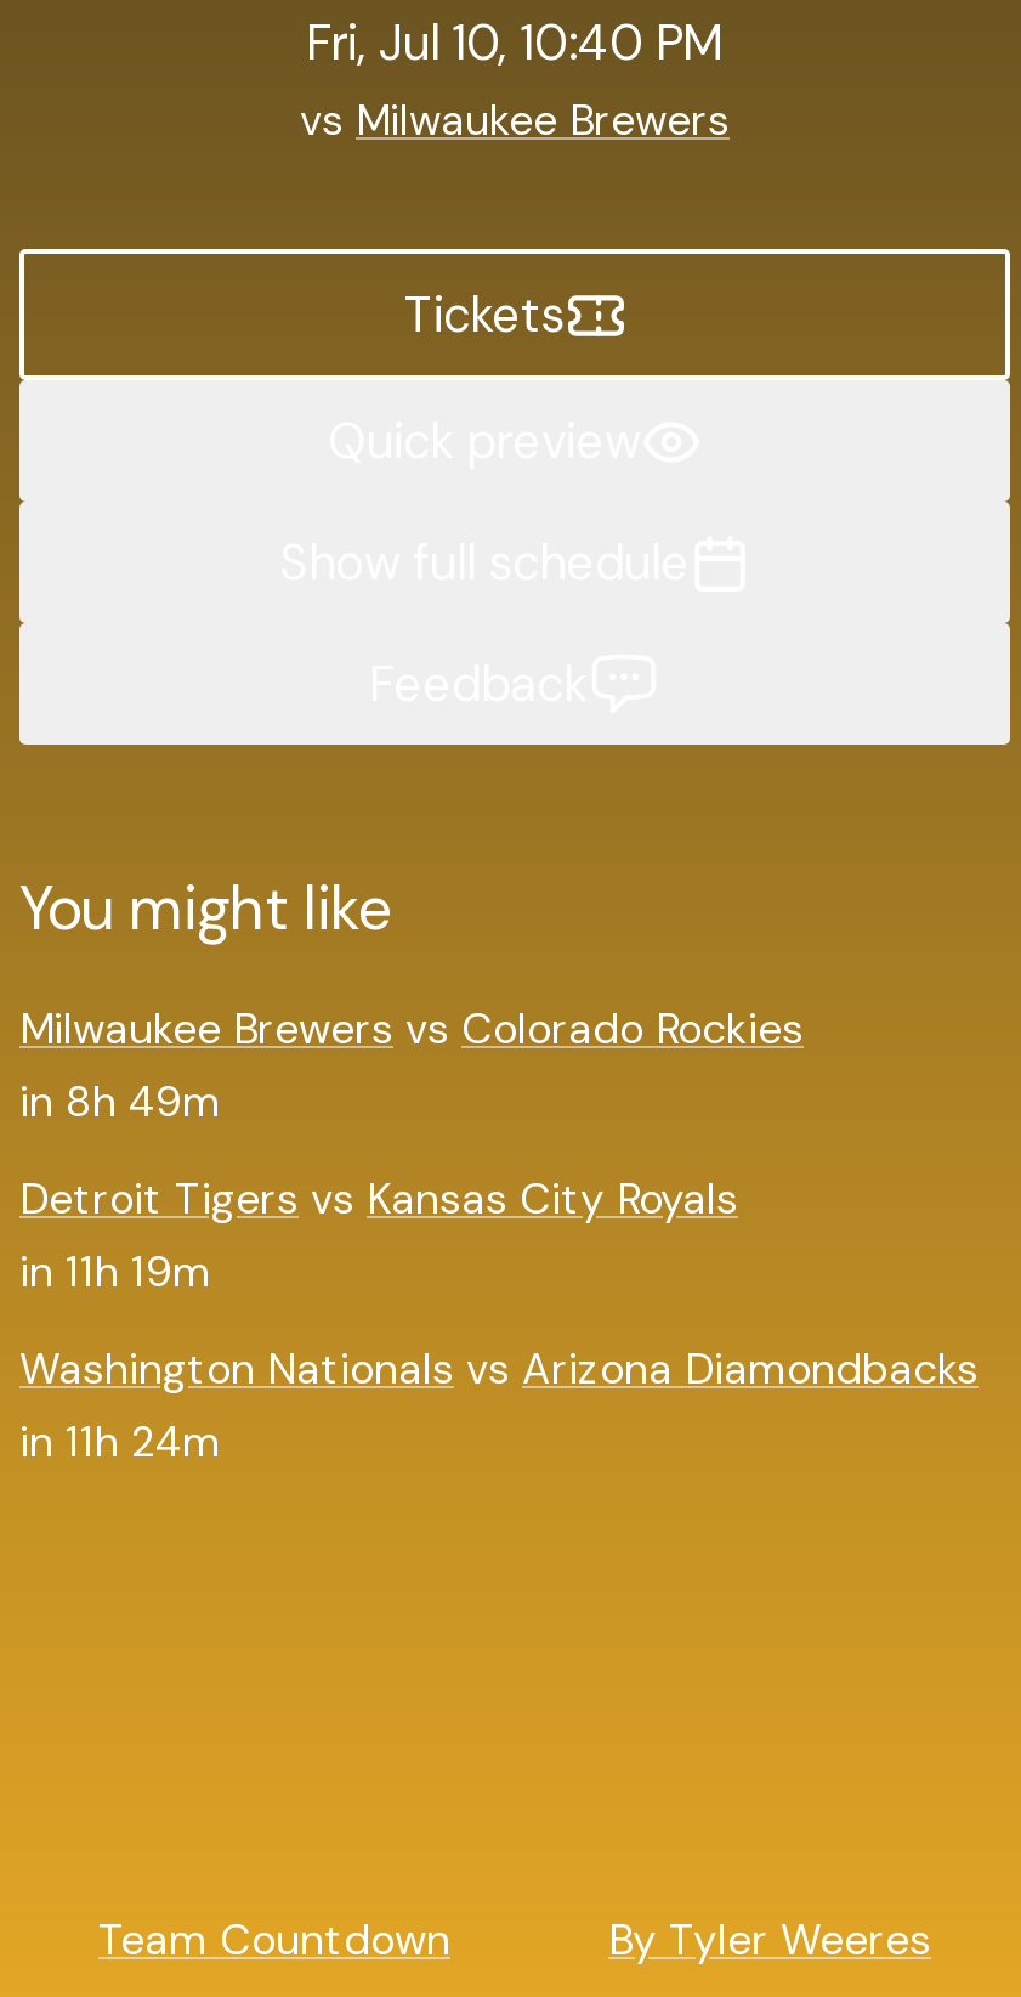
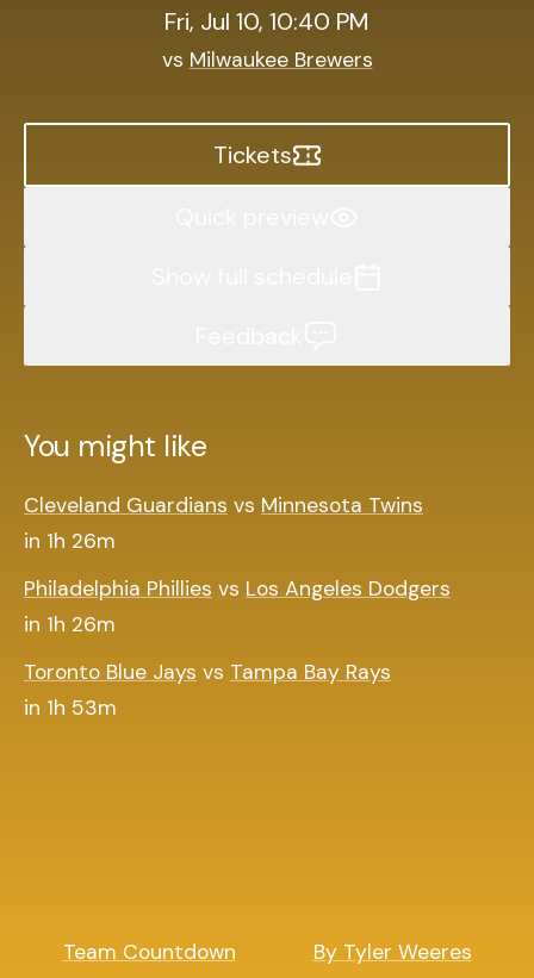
[19,1002,804,1128] Milwaukee Brewers vs Colorado Rockies | in 8h 49m -> [24,492,423,554] Cleveland Guardians vs Minnesota Twins | in 1h 26m
[19,1172,738,1299] Detroit Tigers vs Kansas City Royals | in 11h 19m -> [24,575,451,637] Philadelphia Phillies vs Los Angeles Dodgers | in 1h 26m
[19,1342,979,1469] Washington Nationals vs Arizona Diamondbacks | in 11h 24m -> [24,659,391,721] Toronto Blue Jays vs Tampa Bay Rays | in 1h 53m

